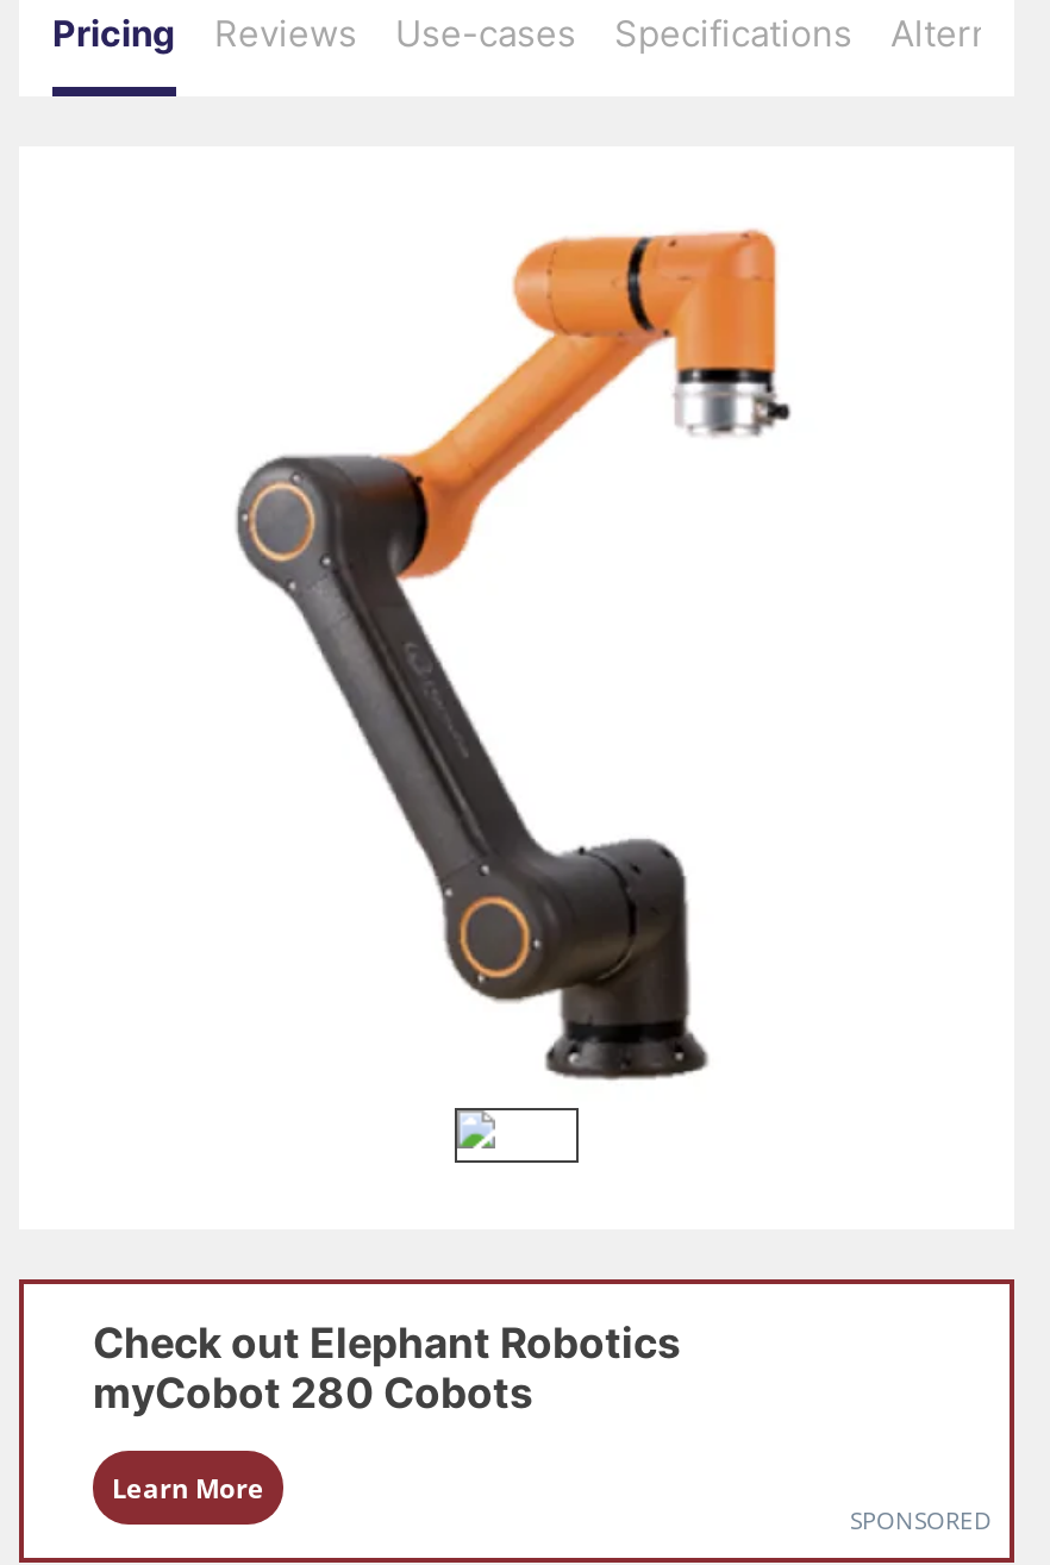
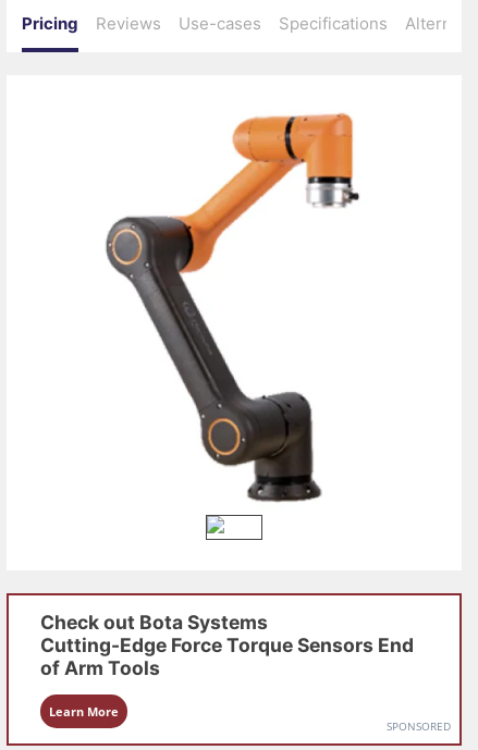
[93,1316,681,1416] Check out Elephant Robotics | myCobot 280Cobots -> [40,610,414,679] Check out Bota Systems | Cutting-Edge Force Torque Sensors End | of Arm Tools

